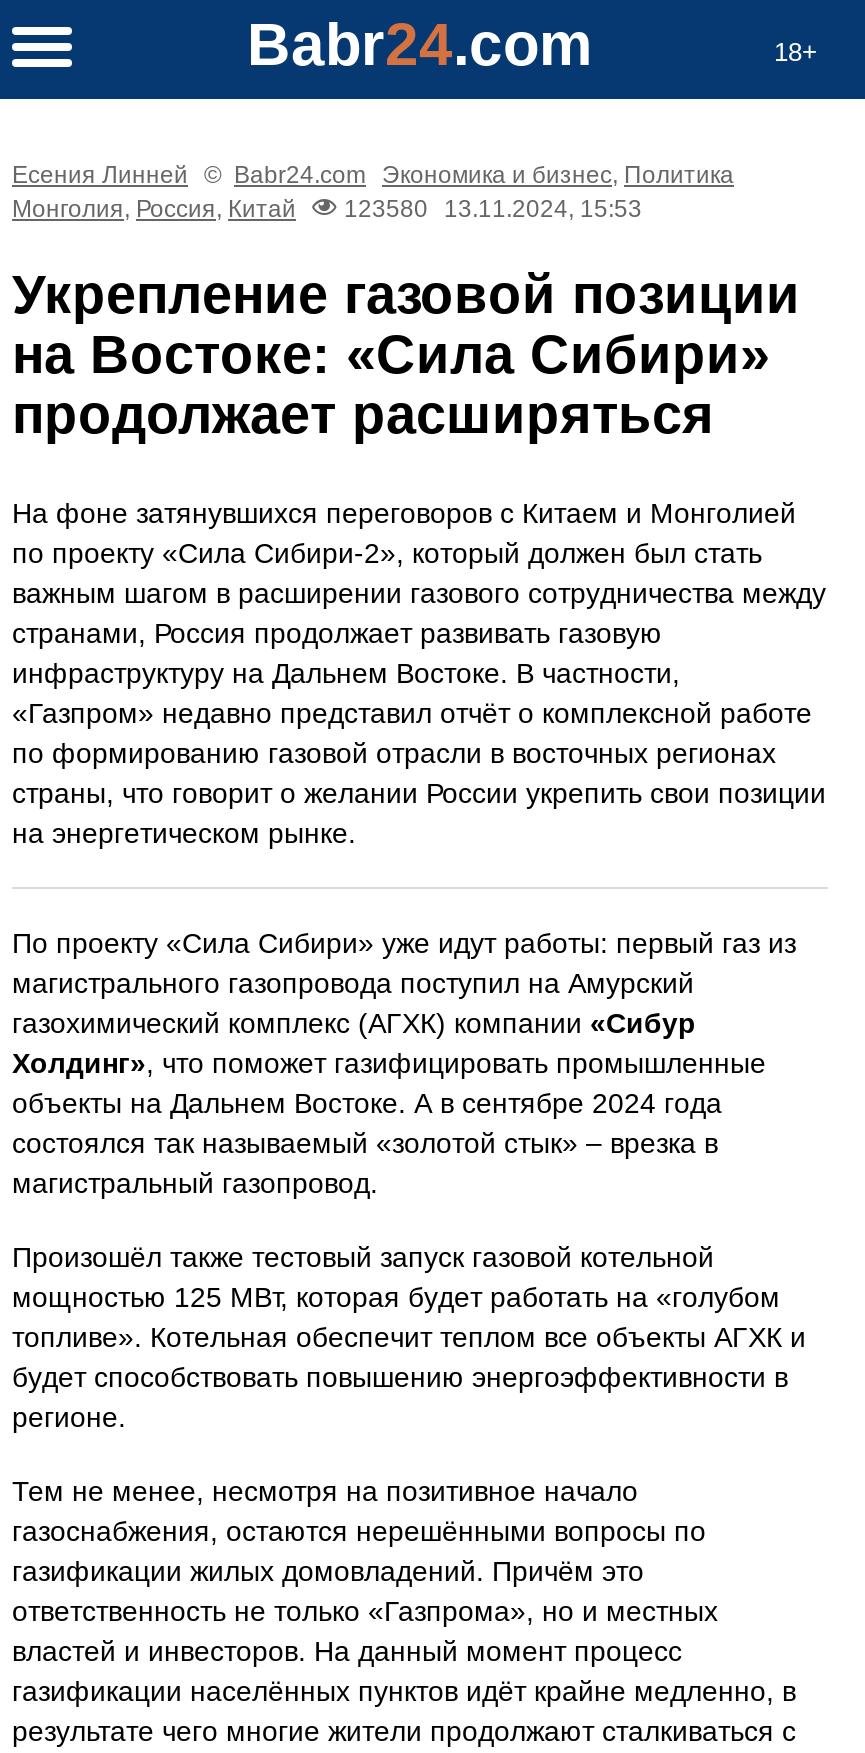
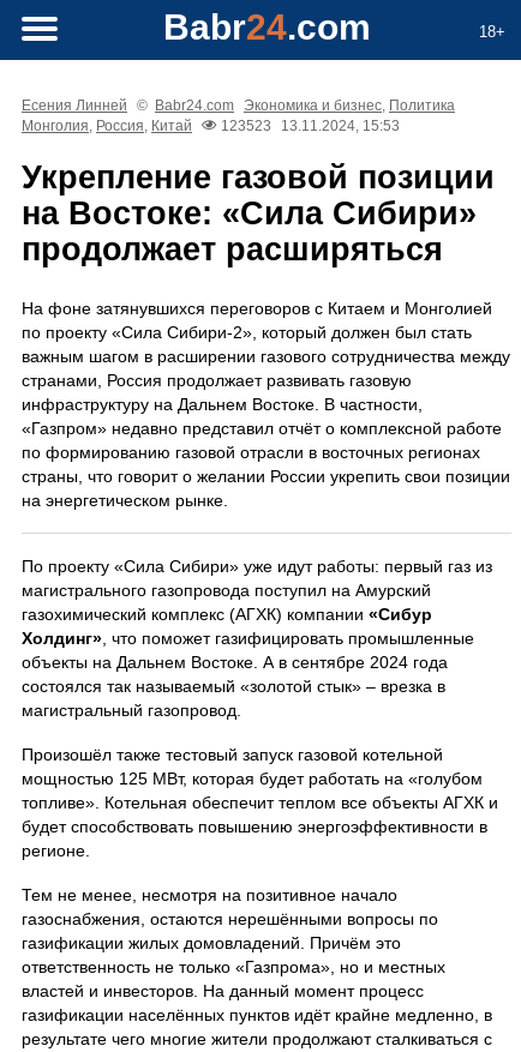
[12,195,642,223] Монголия, Россия, Китай 123580 13.11.2024, 15:53 -> [22,118,400,134] Монголия, Россия, Китай 123523 13.11.2024, 15:53

